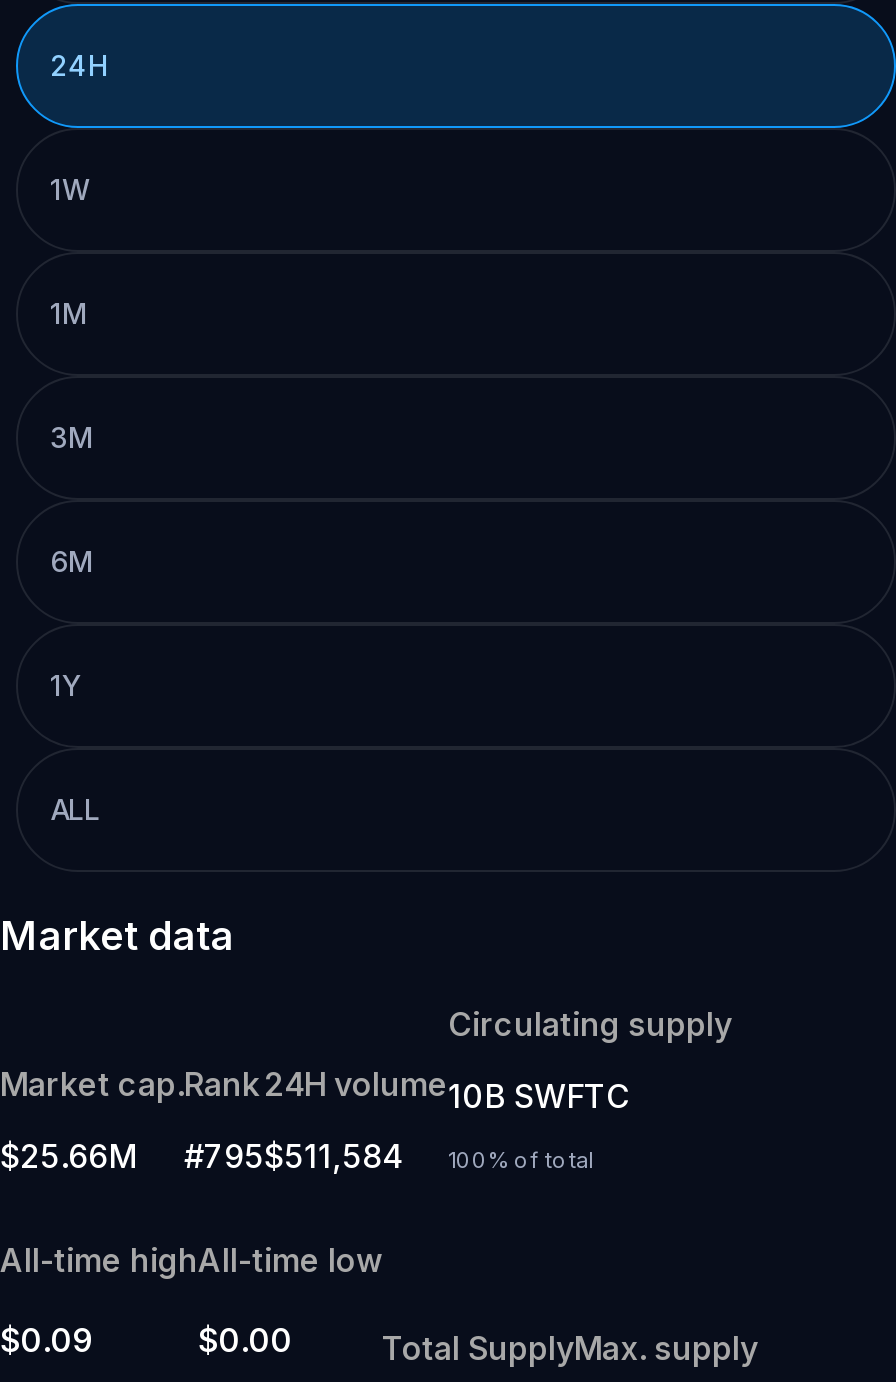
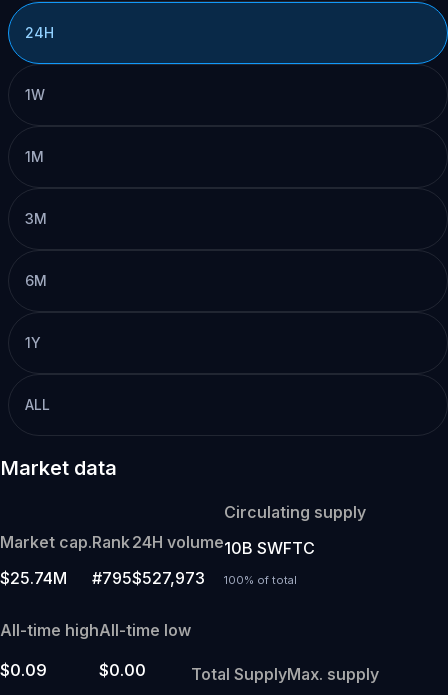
[0,1137,136,1177] $25.66M -> [0,568,67,588] $25.74M
[264,1137,402,1177] $511,584 -> [132,568,205,588] $527,973

